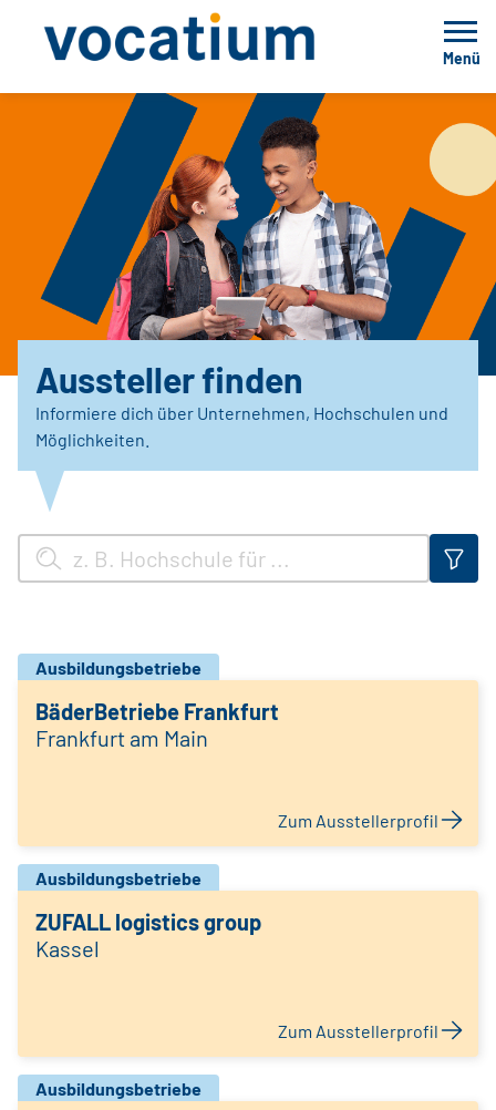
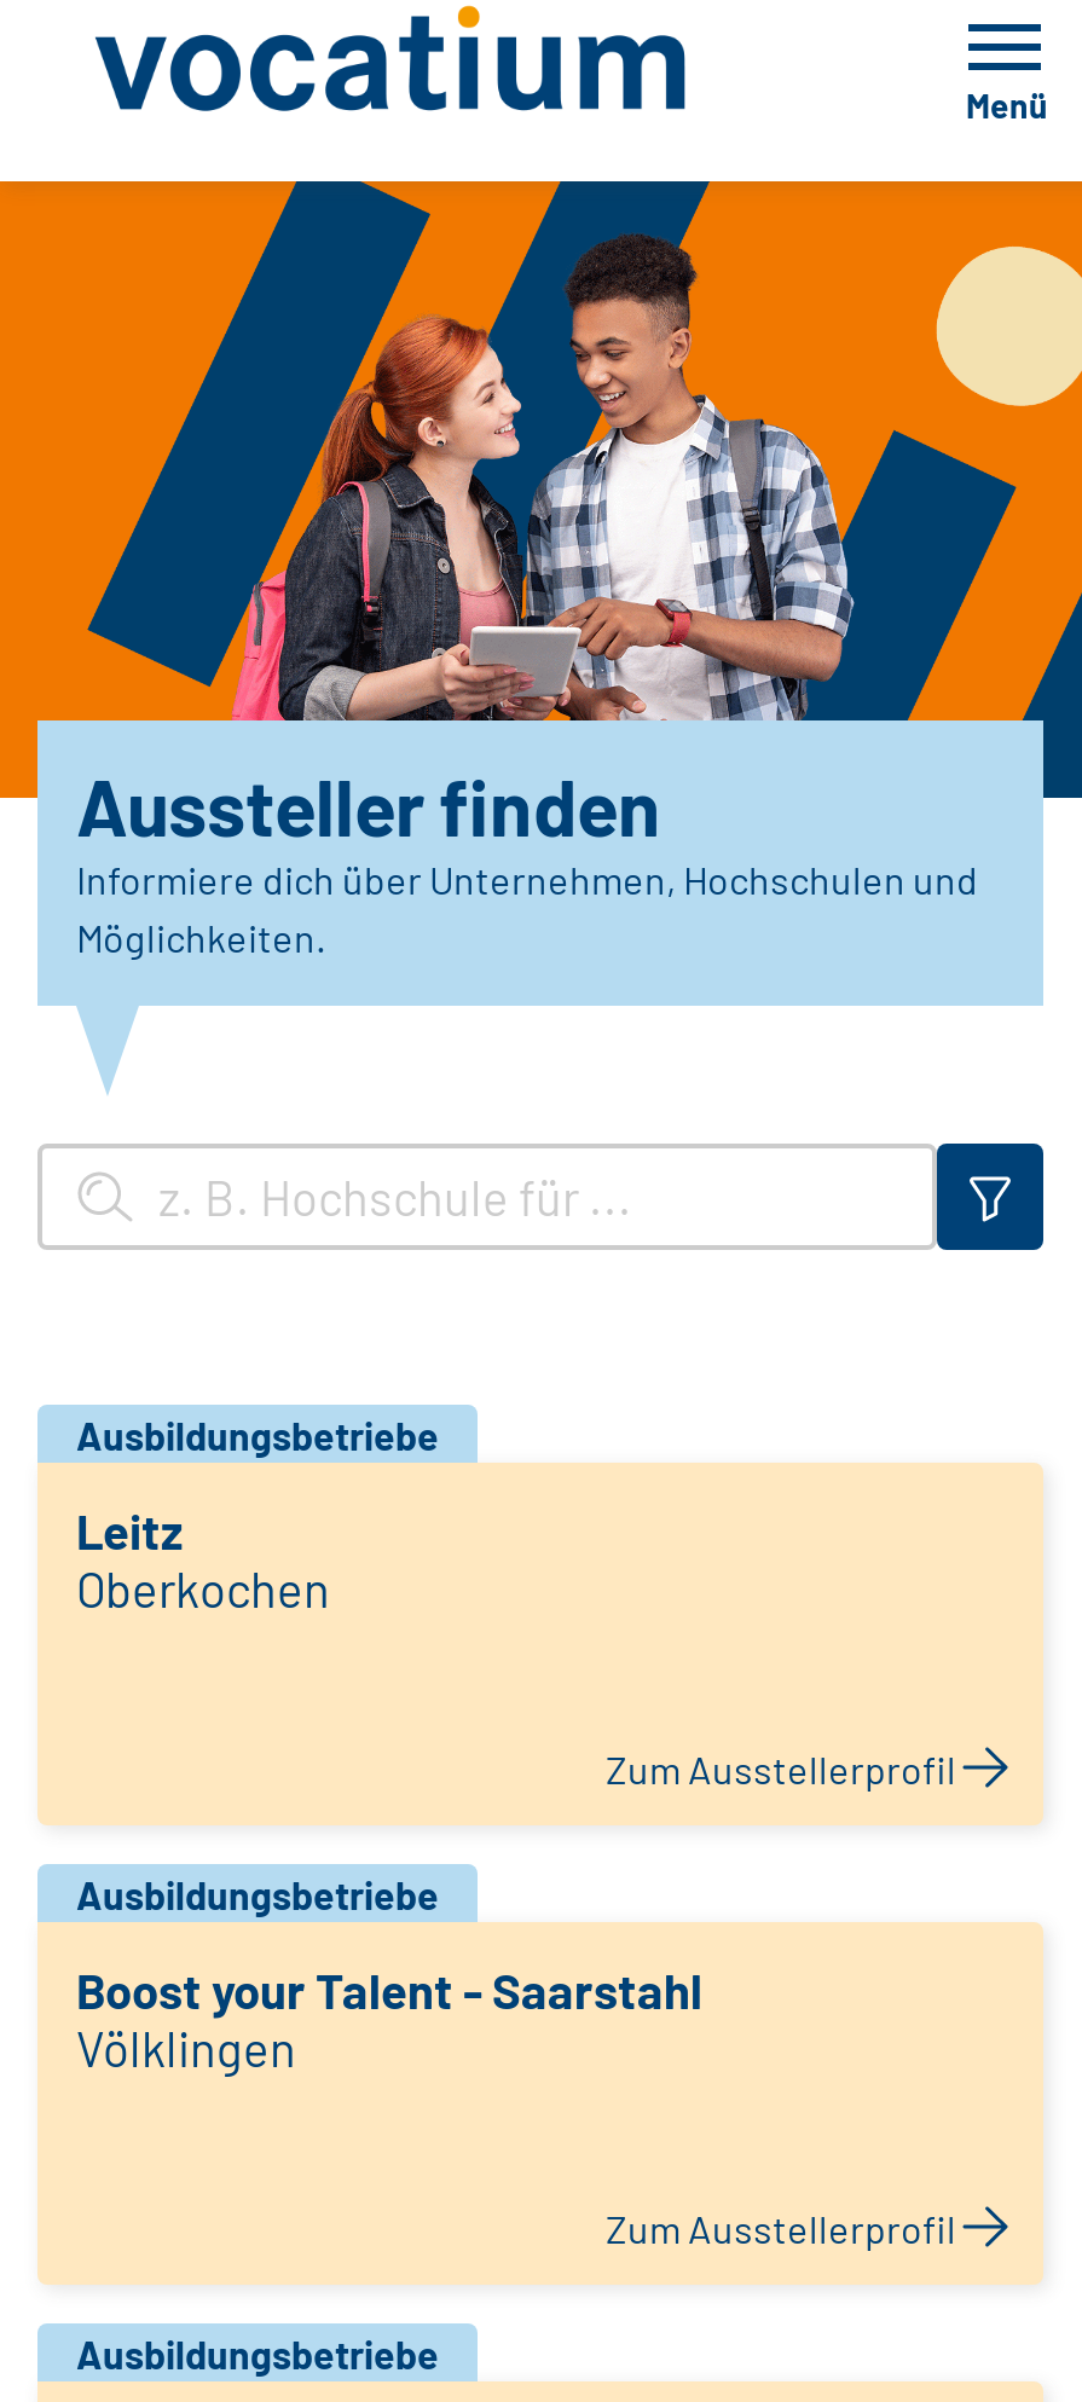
[35,698,279,751] BäderBetriebe Frankfurt | Frankfurt am Main -> [76,1502,330,1618] Leitz | Oberkochen
[35,908,261,962] ZUFALL logistics group | Kassel -> [76,1961,702,2077] Boost your Talent - Saarstahl | Völklingen

